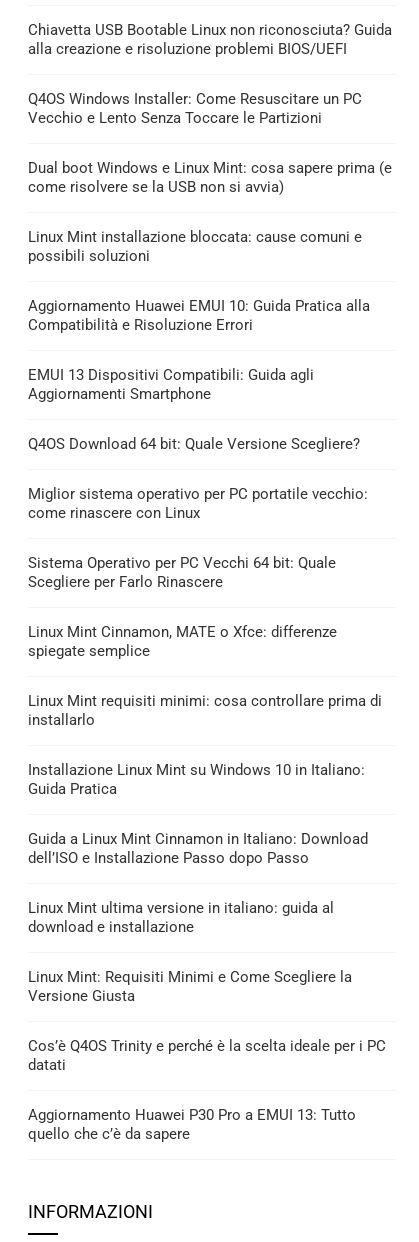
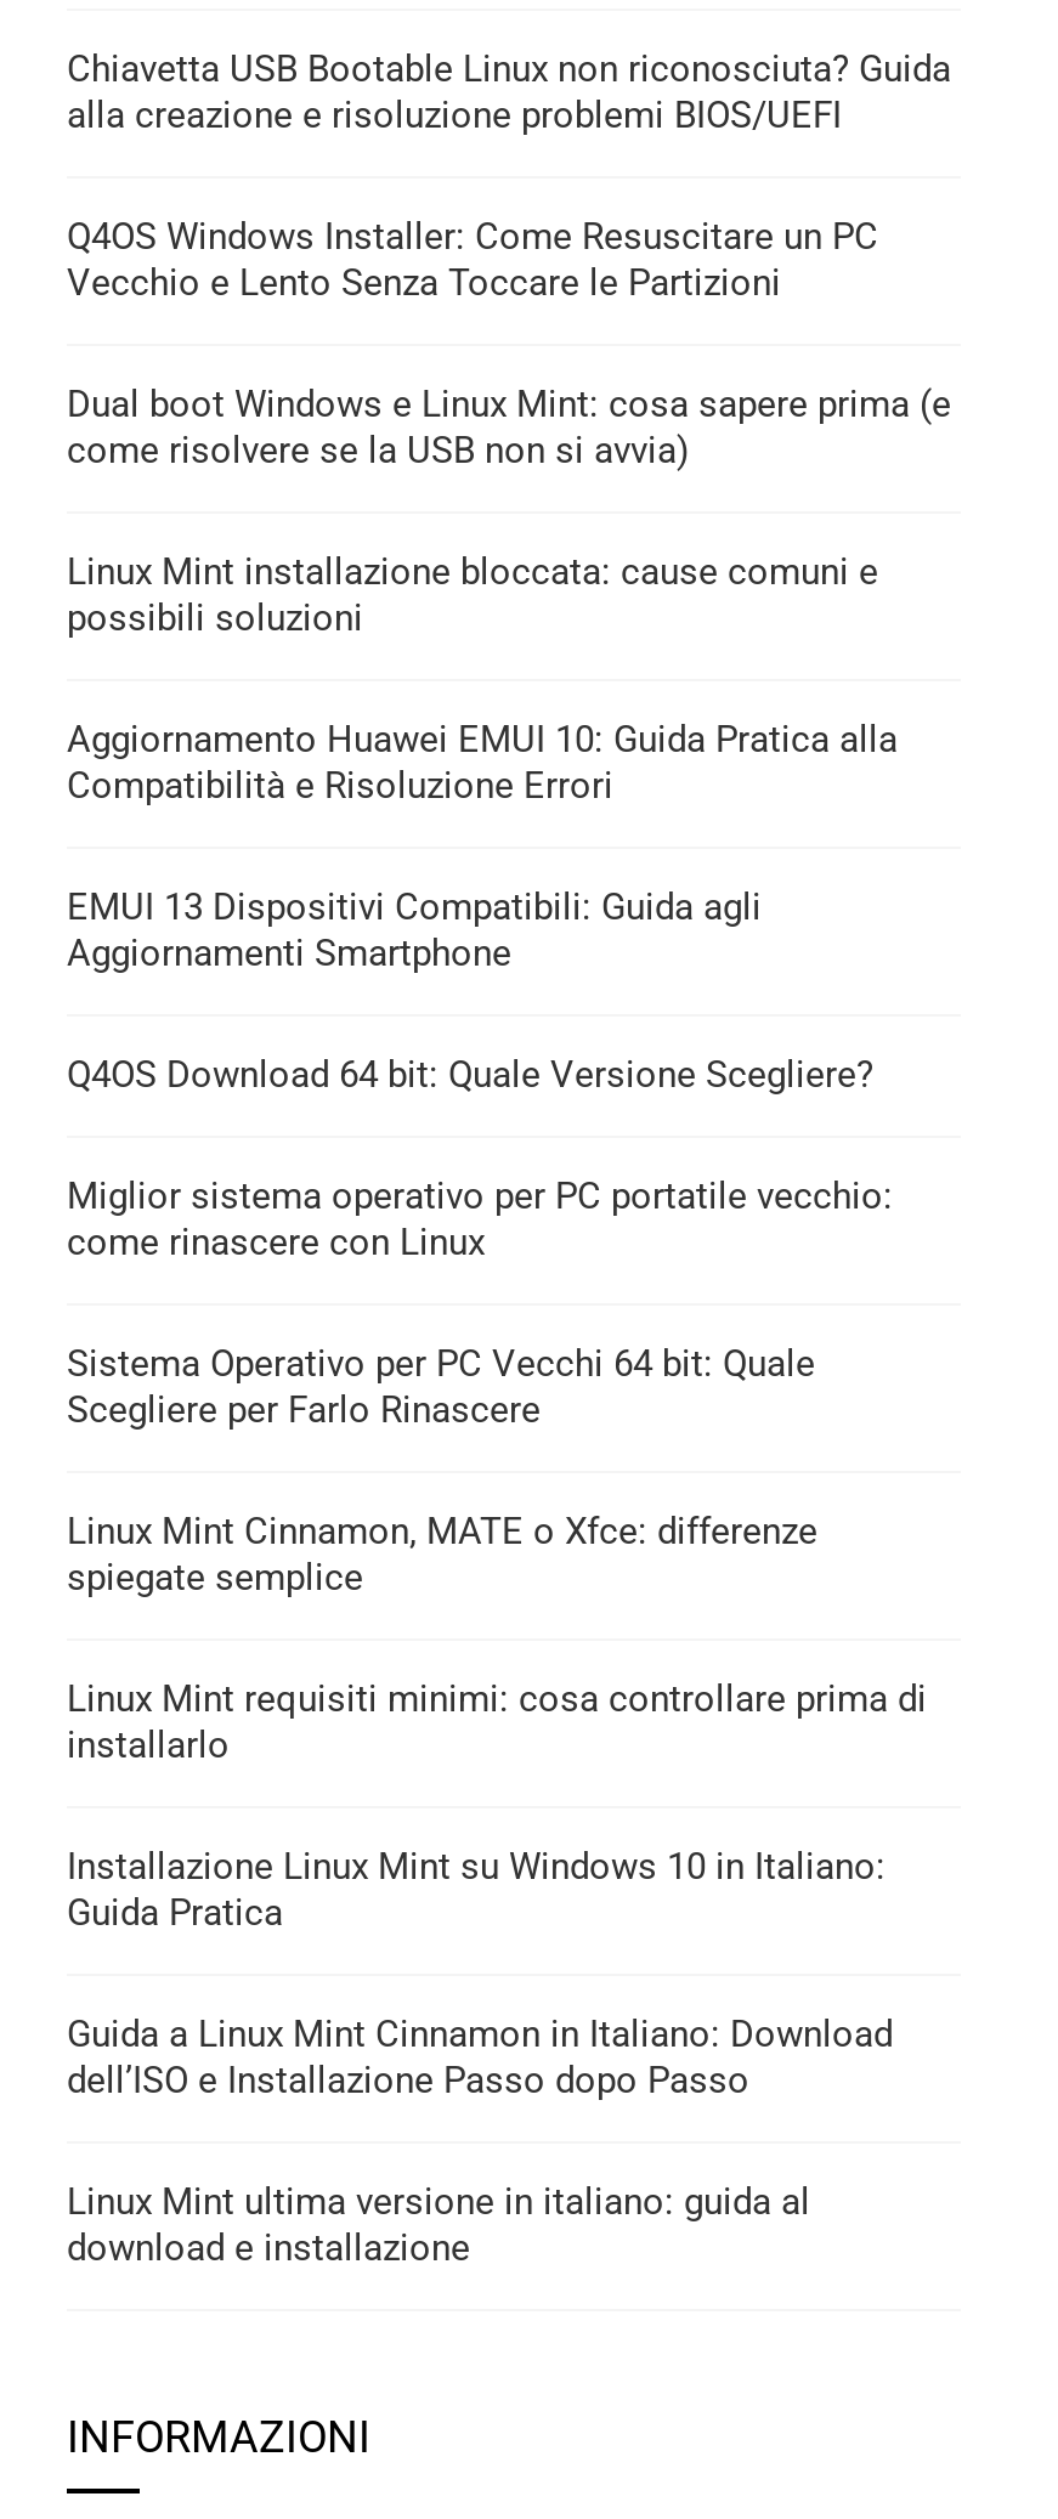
[28,968,386,1143] Linux Mint: Requisiti Minimi e Come Scegliere la | Versione Giusta | Cos’è Q4OS Trinity e perché è la scelta ideale per i PC | datati | Aggiornamento Huawei P30 Pro a EMUI 13: Tutto | quello che c’è da sapere -> none

